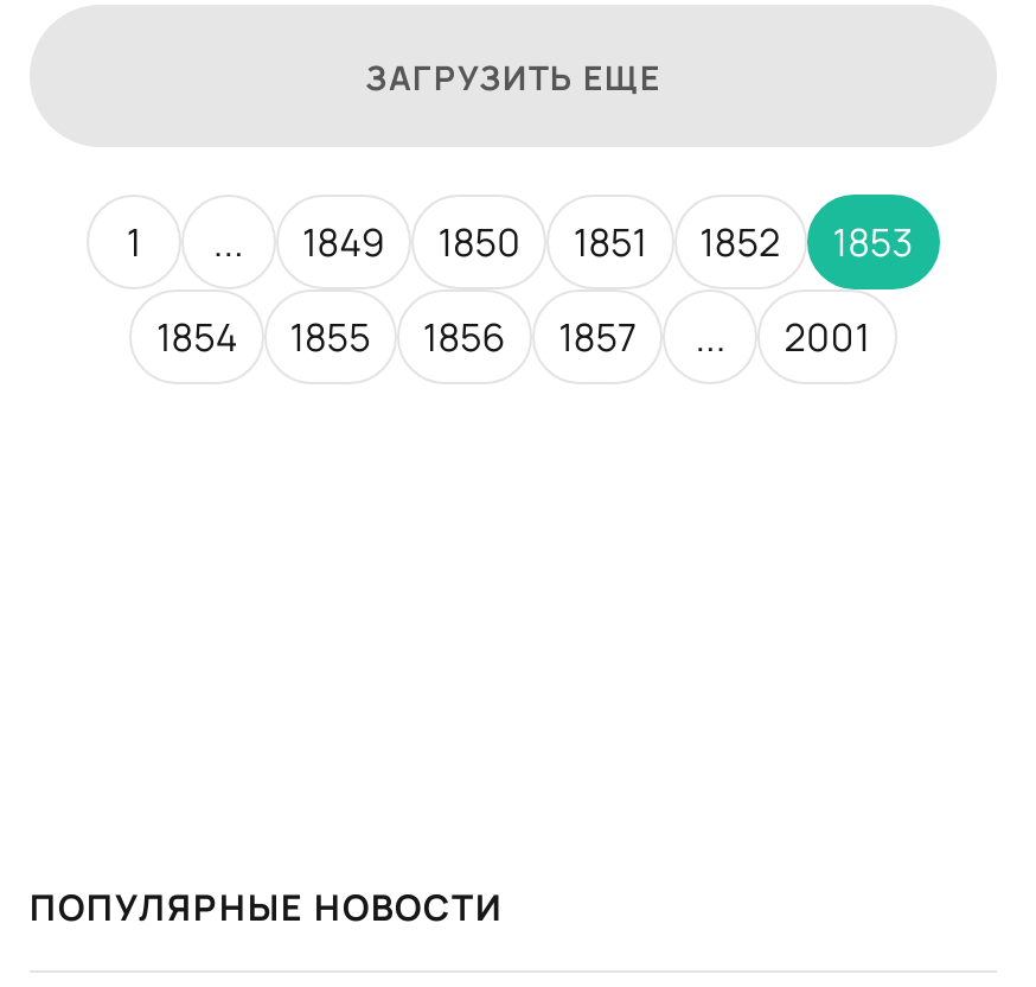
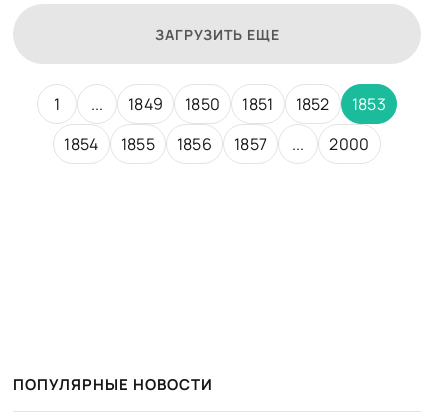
[784,311,870,363] 2001 -> [329,133,369,155] 2000

